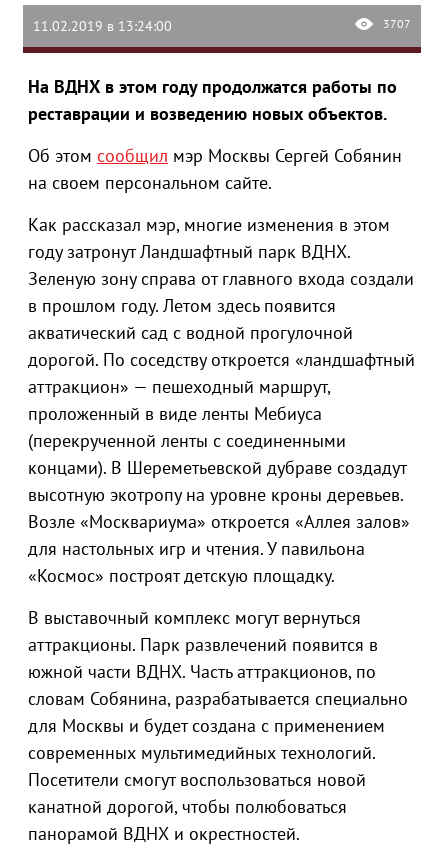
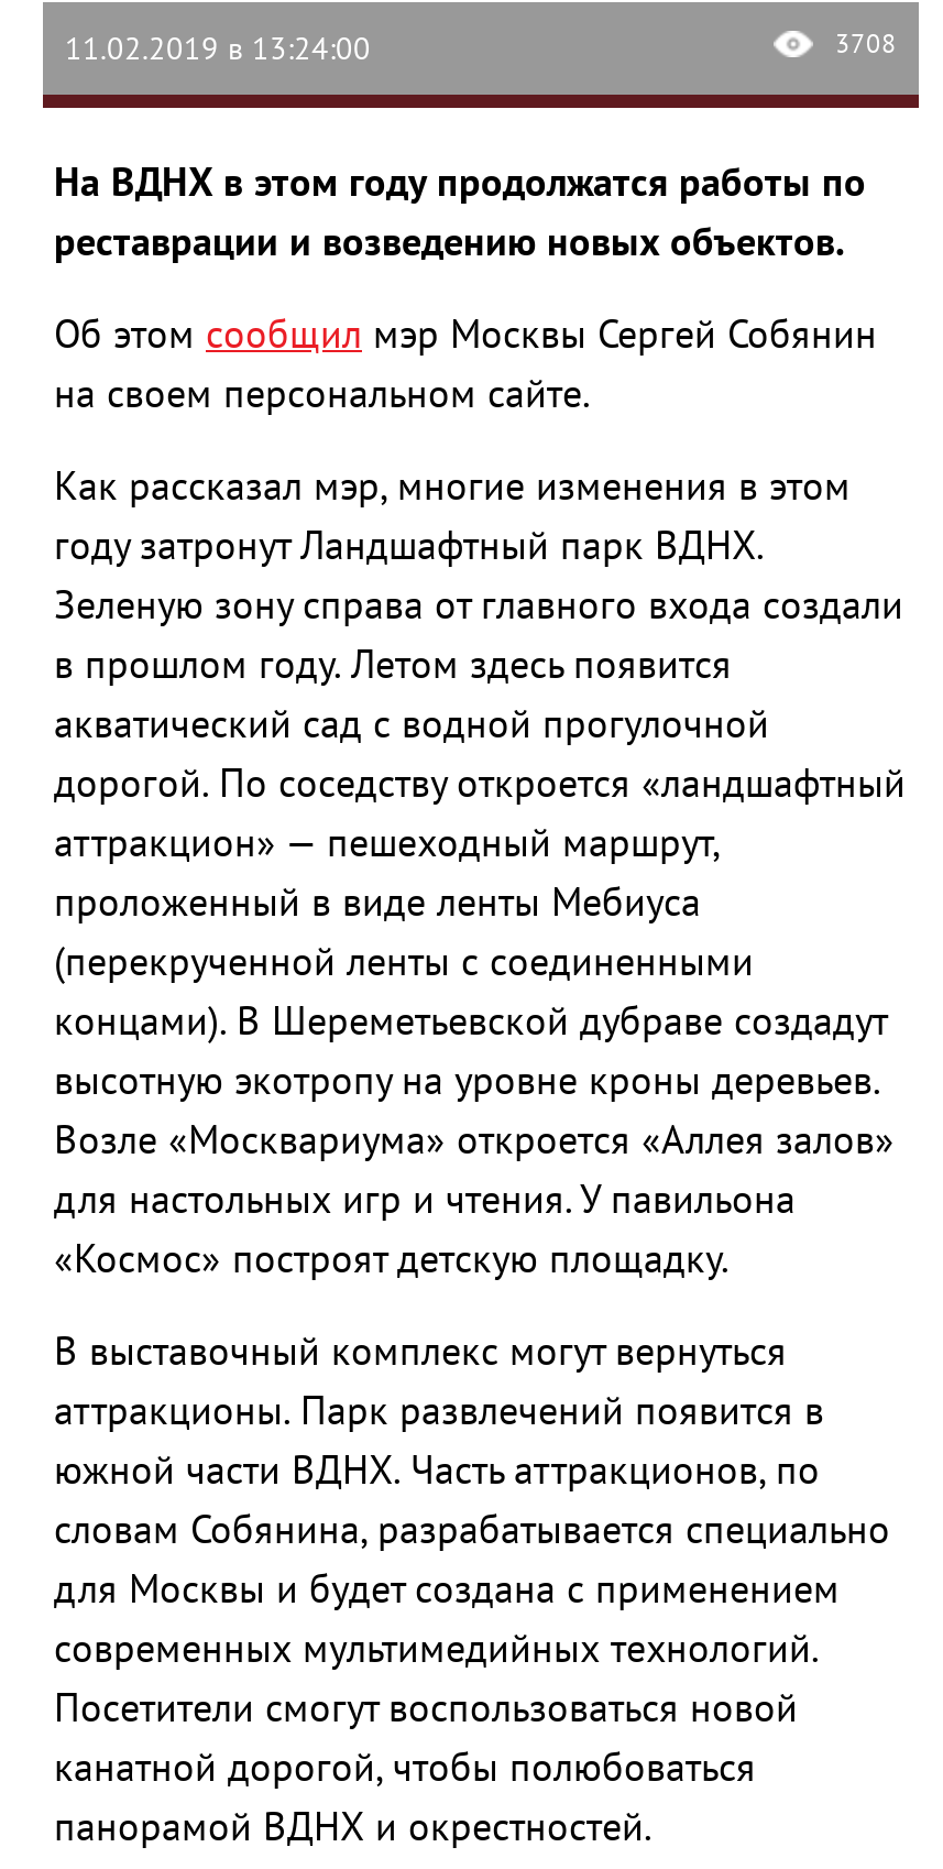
[383,16,411,31] 3707 -> [835,26,897,59] 3708

